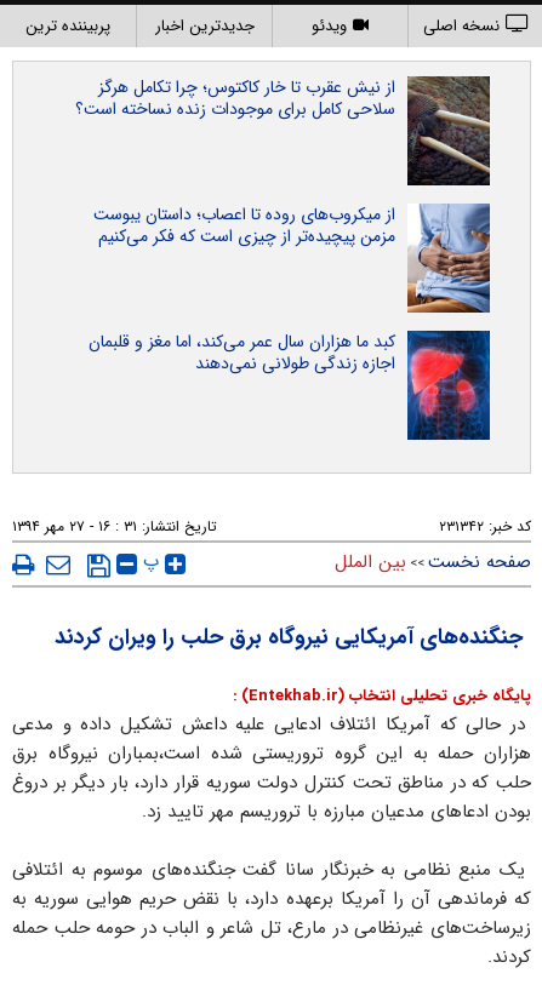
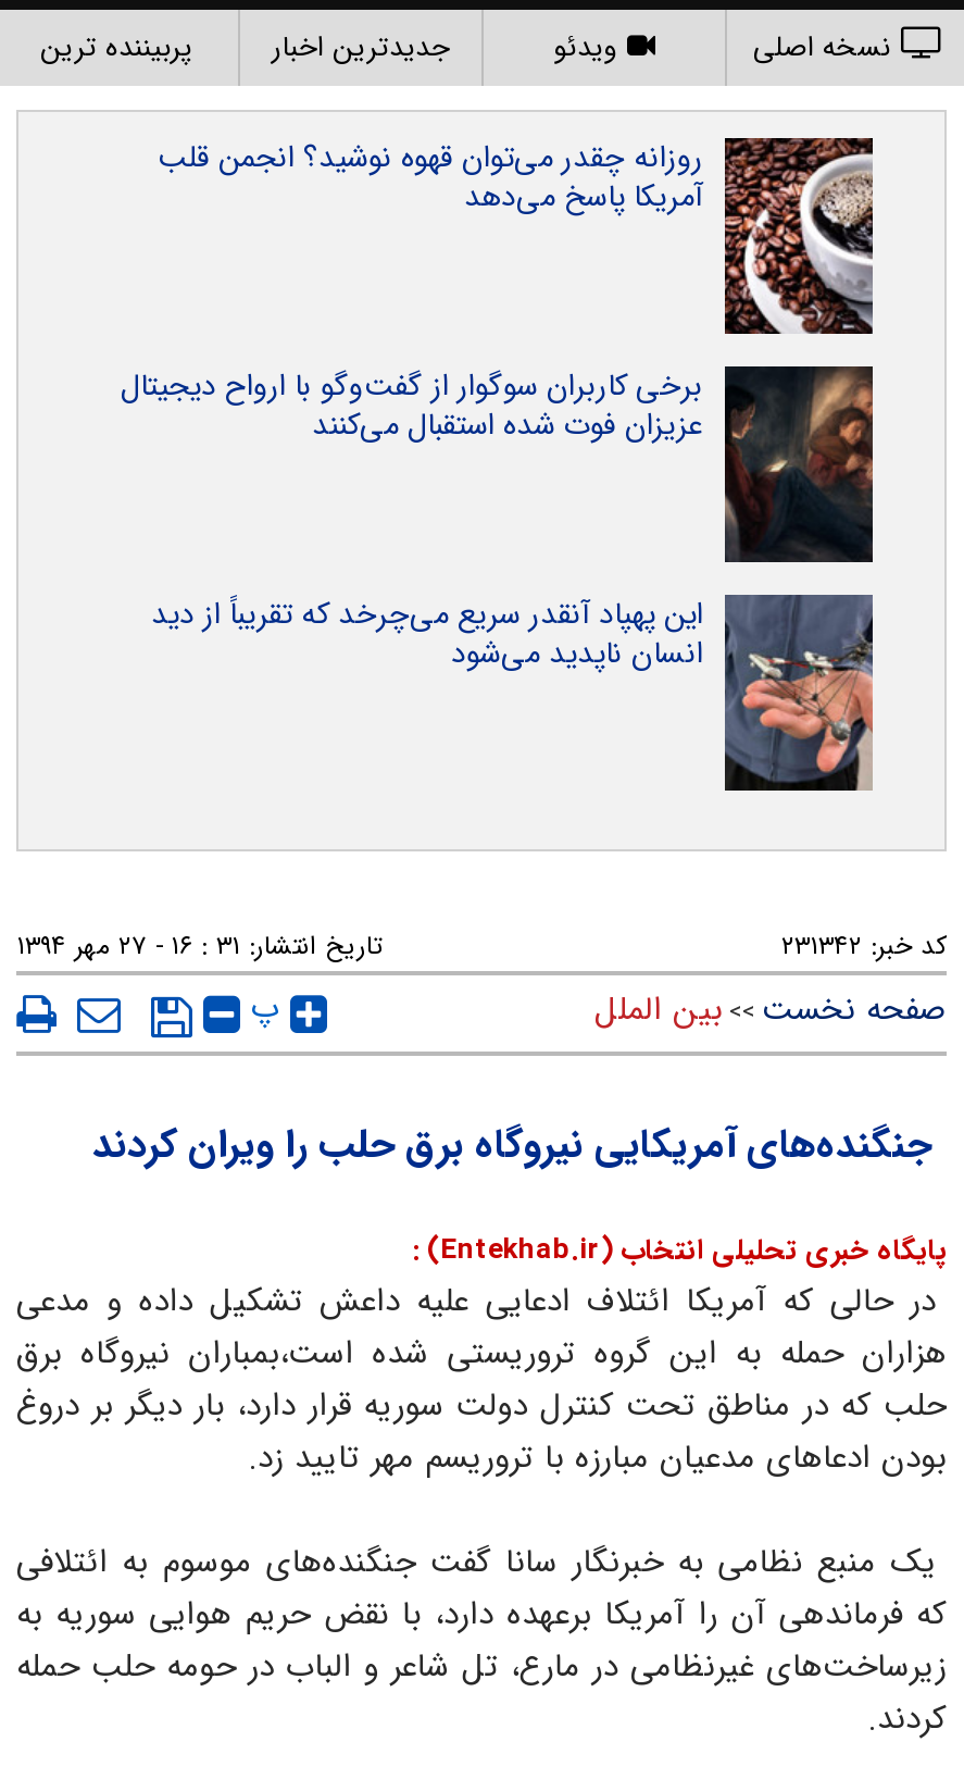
[75,74,490,187] [image] | از نیش عقرب تا خار کاکتوس؛ چرا تکامل هرگز | سلاحی کامل برای موجودات زنده نساخته است؟ -> [158,134,873,334] [image] | روزانه چقدر می‌توان قهوه نوشید؟ انجمن قلب | آمریکا پاسخ می‌دهد
[93,201,491,314] [image] | از میکروب‌های روده تا اعصاب؛ داستان یبوست | مزمن پیچیده‌تر از چیزی است که فکر می‌کنیم -> [121,362,875,564] [image] | برخی کاربران سوگوار از گفت‌وگو با ارواح دیجیتال | عزیزان فوت شده استقبال می‌کنند
[89,328,491,441] [image] | کبد ما هزاران سال عمر می‌کند، اما مغز و قلبمان | اجازه زندگی طولانی نمی‌دهند -> [151,590,875,791] [image] | این پهپاد آنقدر سریع می‌چرخد که تقریباً از دید | انسان ناپدید می‌شود

